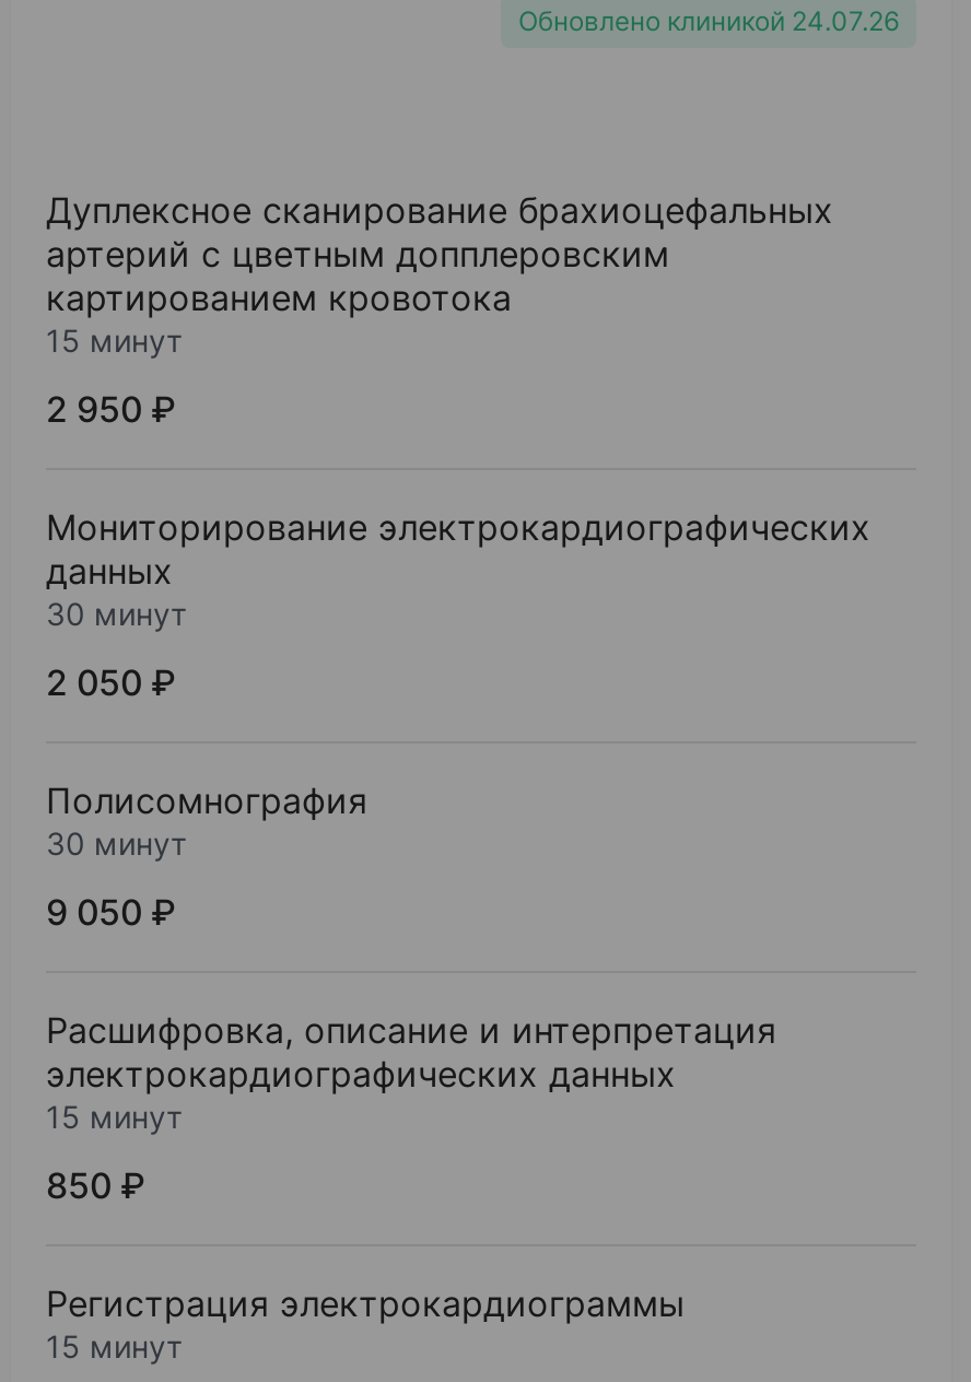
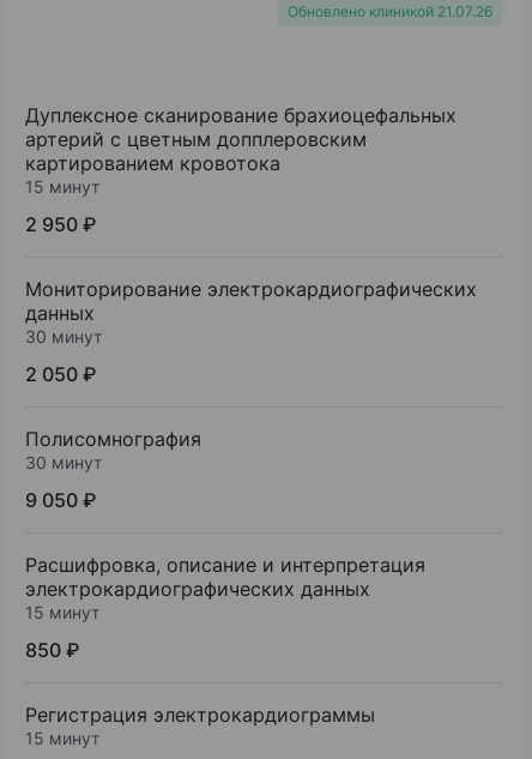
[518,4,899,37] Обновлено клиникой 24.07.26 -> [288,2,492,20] Обновлено клиникой 21.07.26

